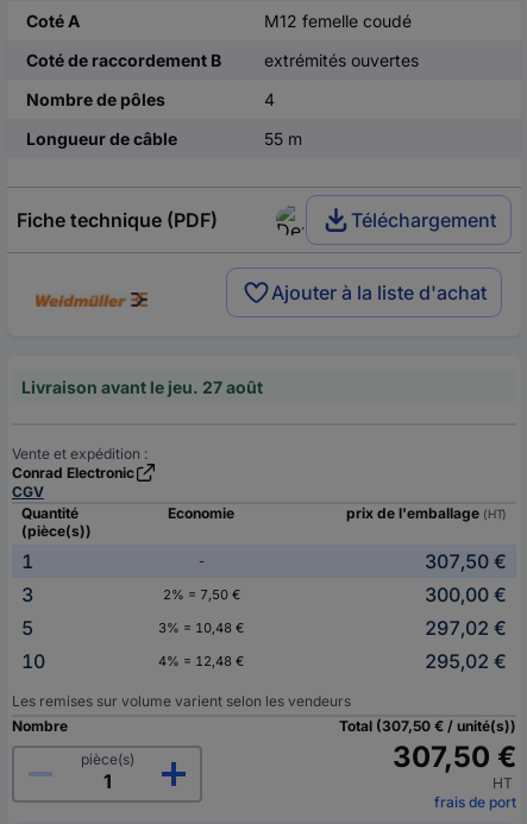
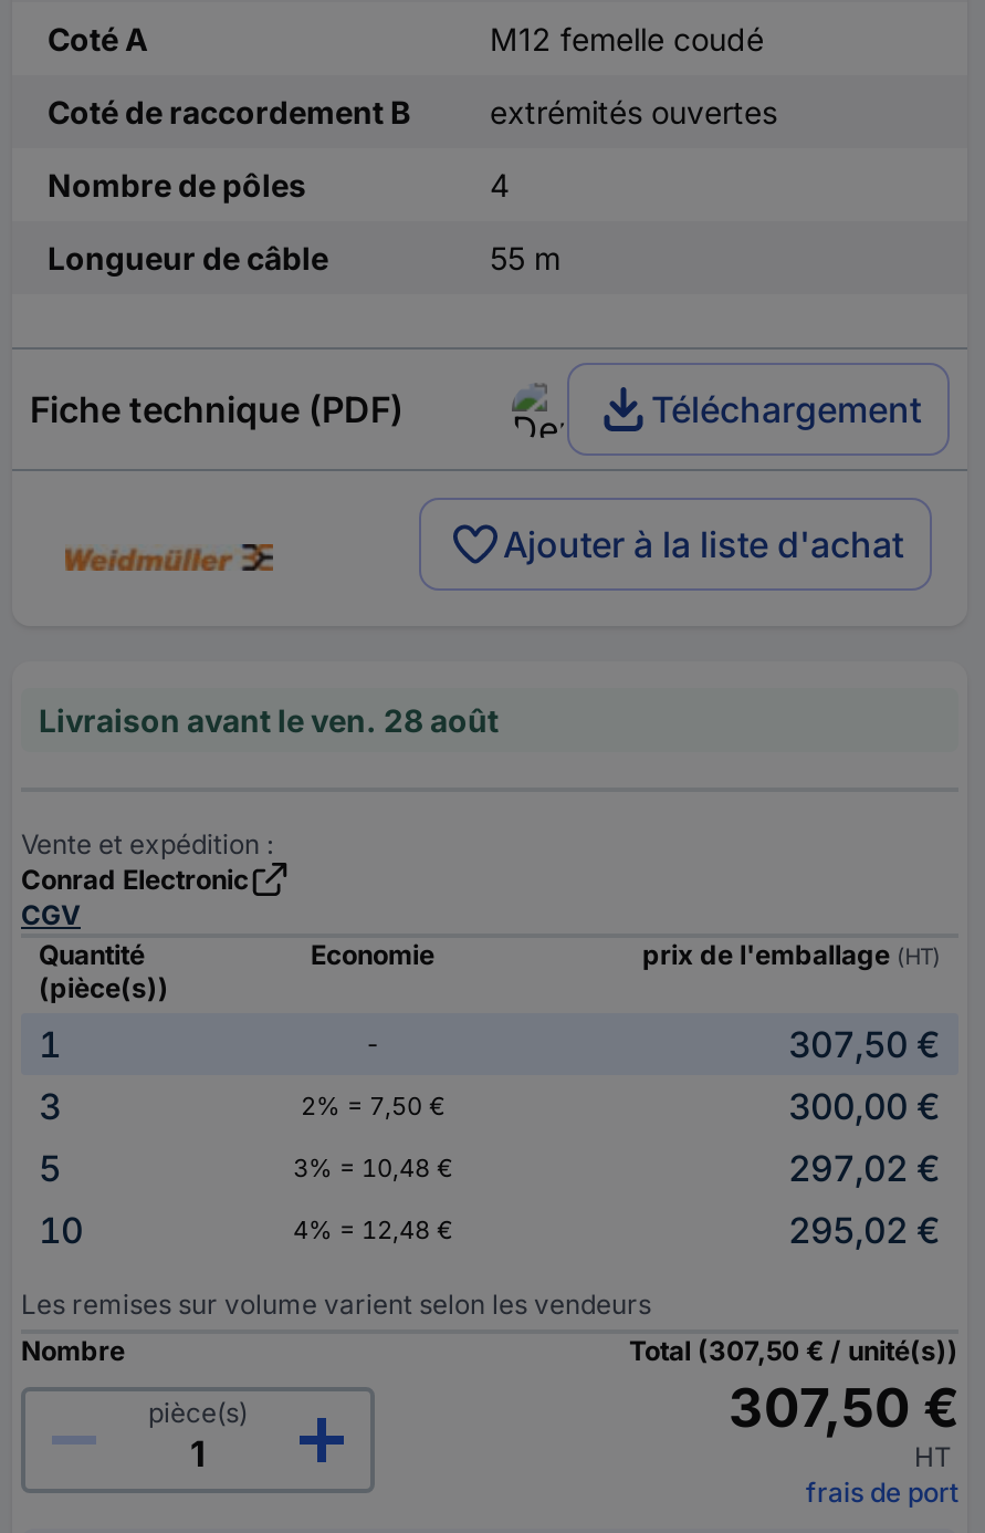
[21,377,263,397] Livraison avant le jeu. 27 août -> [39,701,499,739] Livraison avant le ven. 28 août

